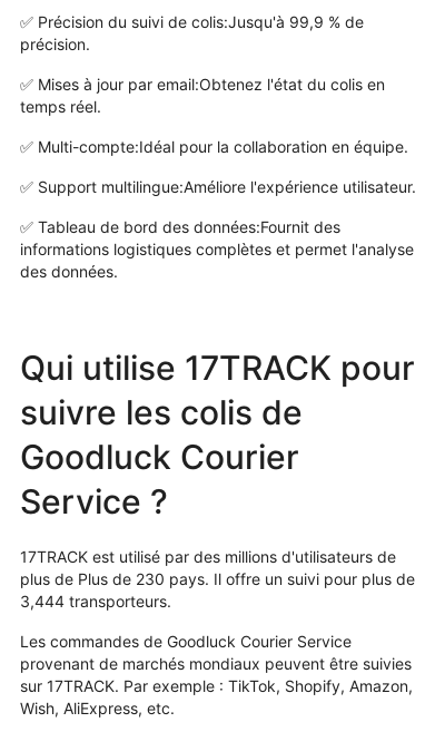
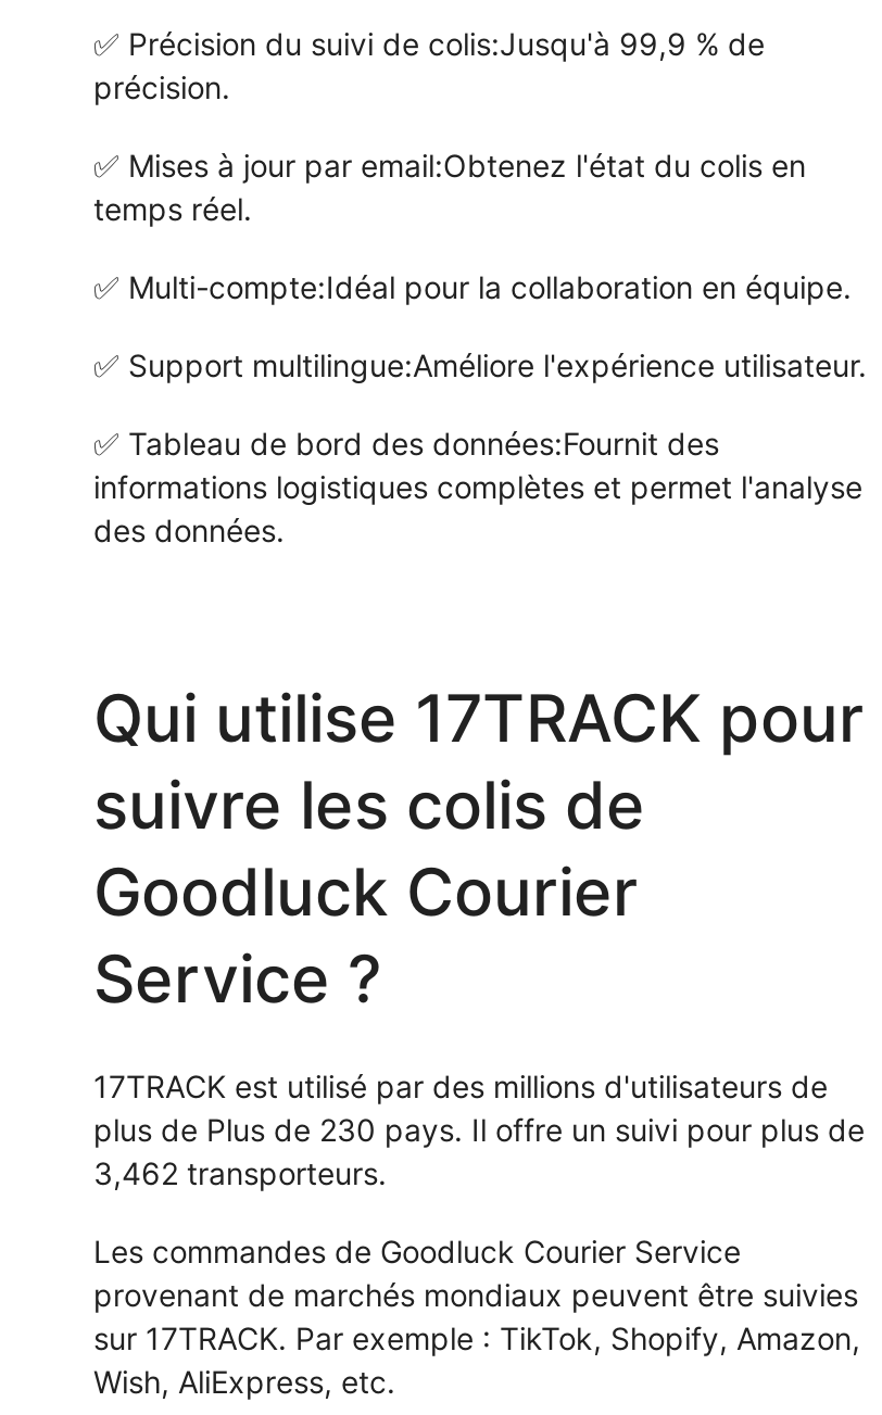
[20,592,171,610] 3,444 transporteurs. -> [93,1154,387,1191] 3,462 transporteurs.

